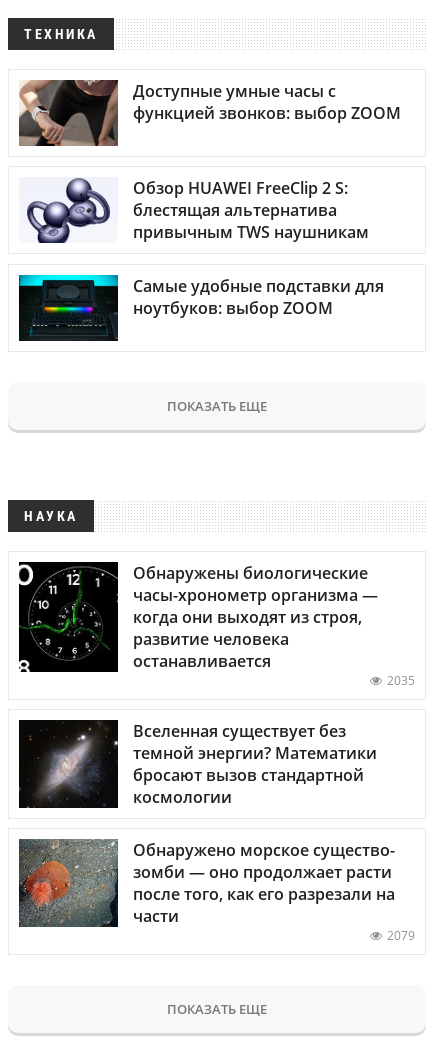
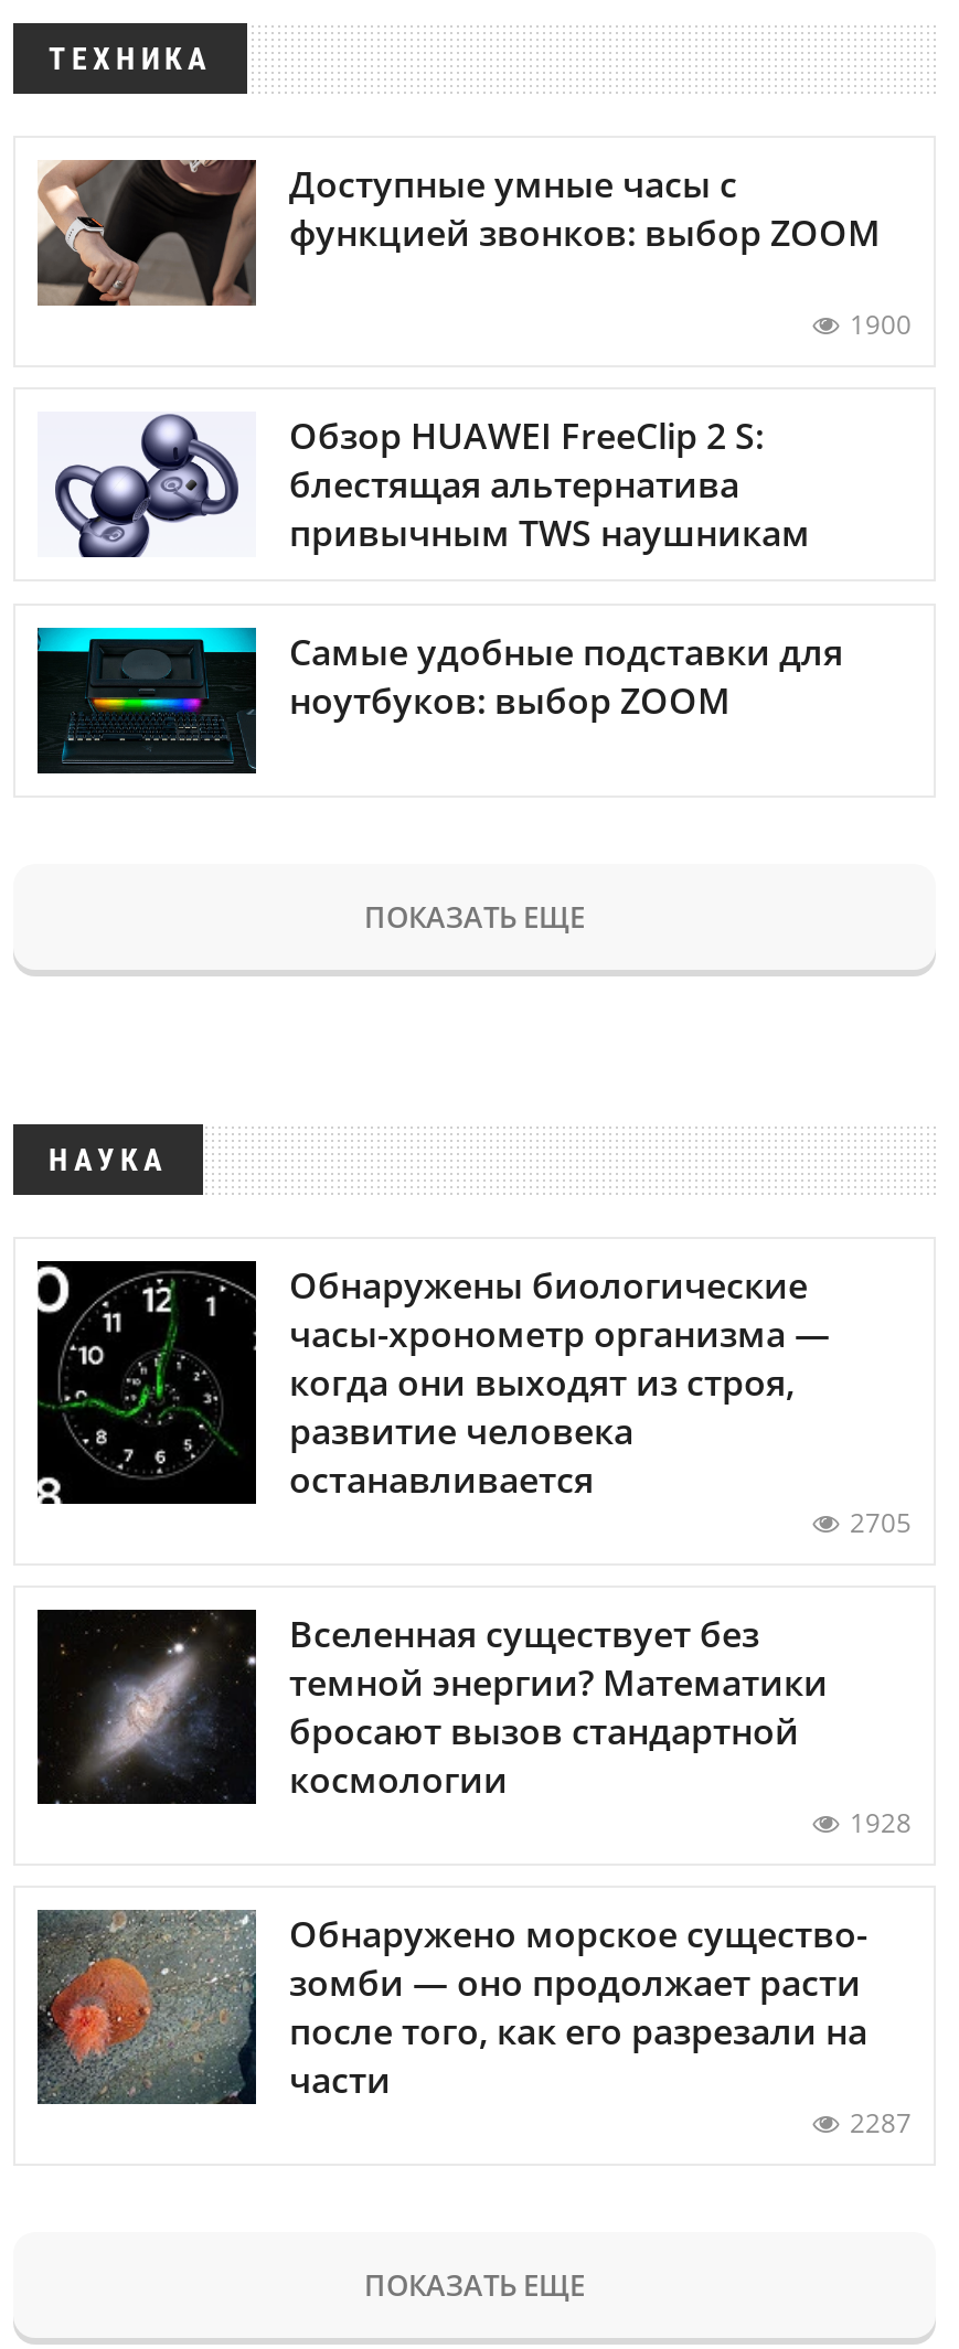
none -> [850,306,912,344] 1900
[387,672,415,689] 2035 -> [850,1503,912,1541] 2705
none -> [850,1804,912,1841] 1928
[387,927,415,944] 2079 -> [850,2104,912,2142] 2287

